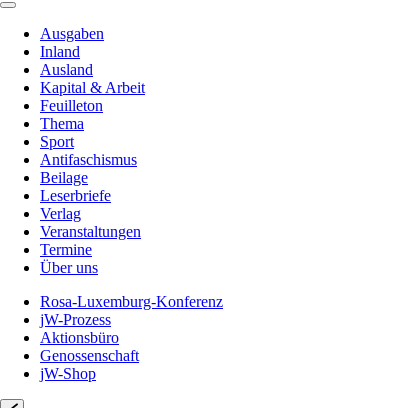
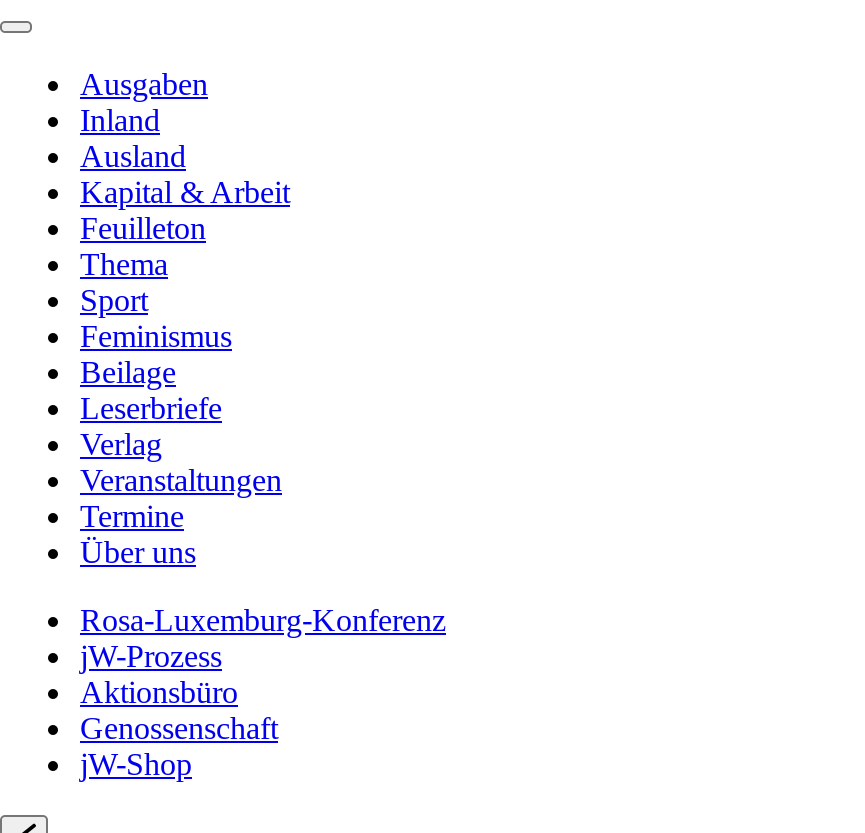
[40,151,137,168] Antifaschismus -> [80,319,232,353] Feminismus

